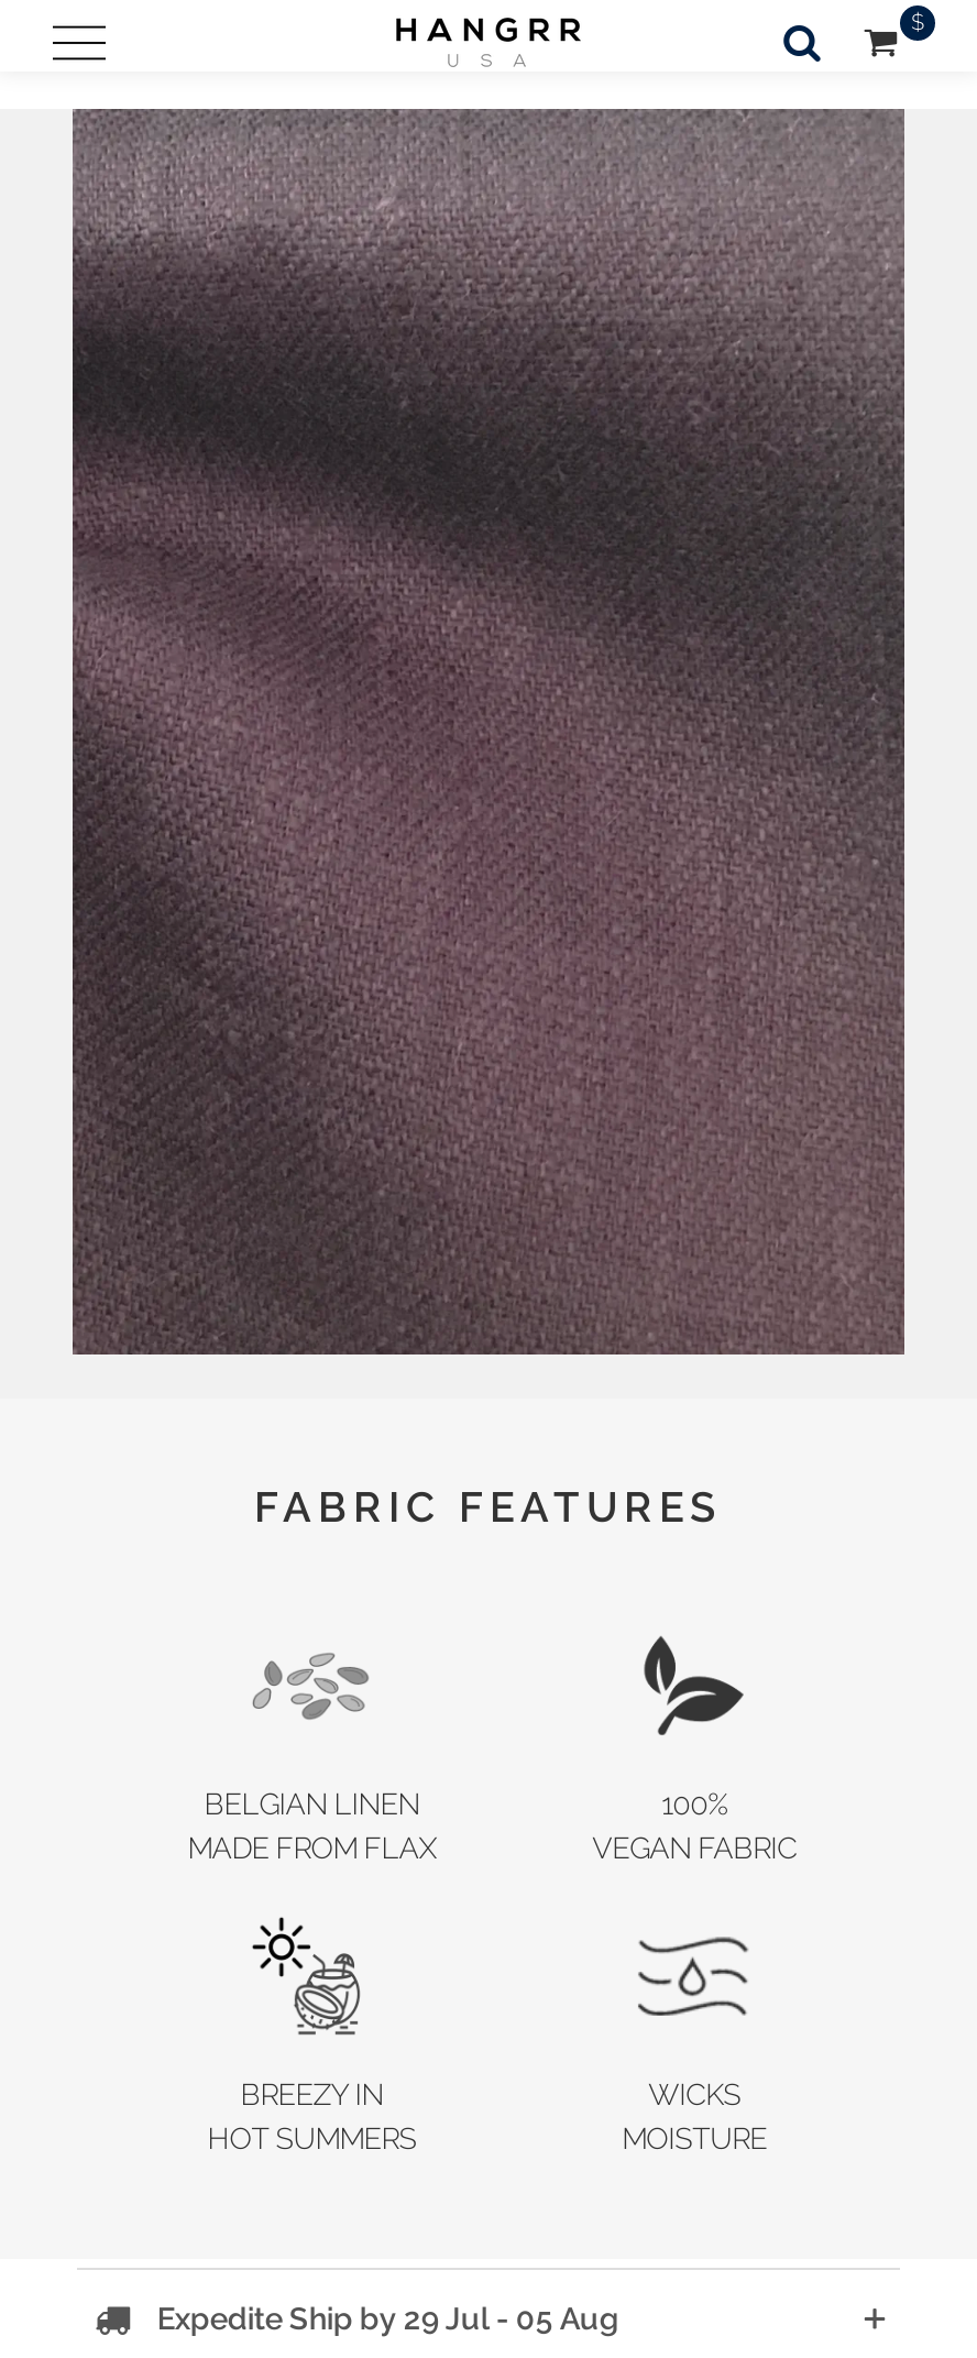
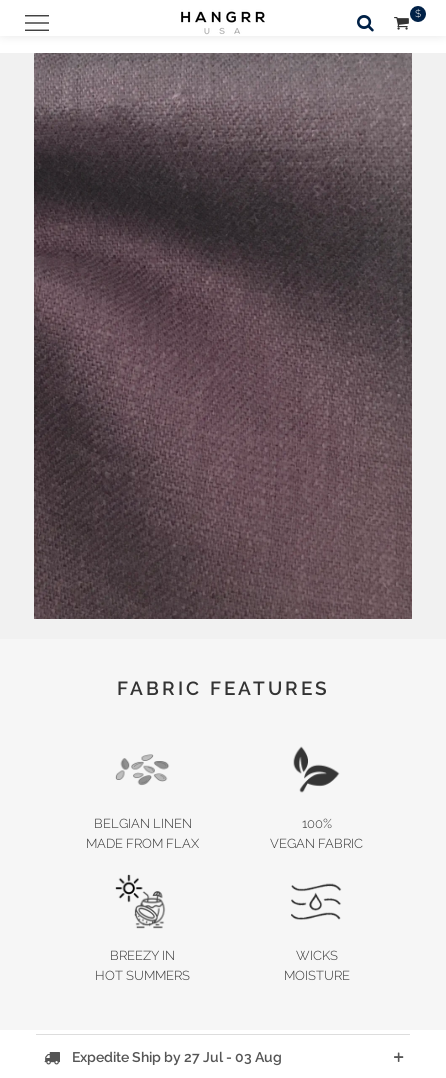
[157,2301,619,2336] Expedite Ship by 29 Jul - 05 Aug -> [72,1049,282,1065] Expedite Ship by 27 Jul - 03 Aug

